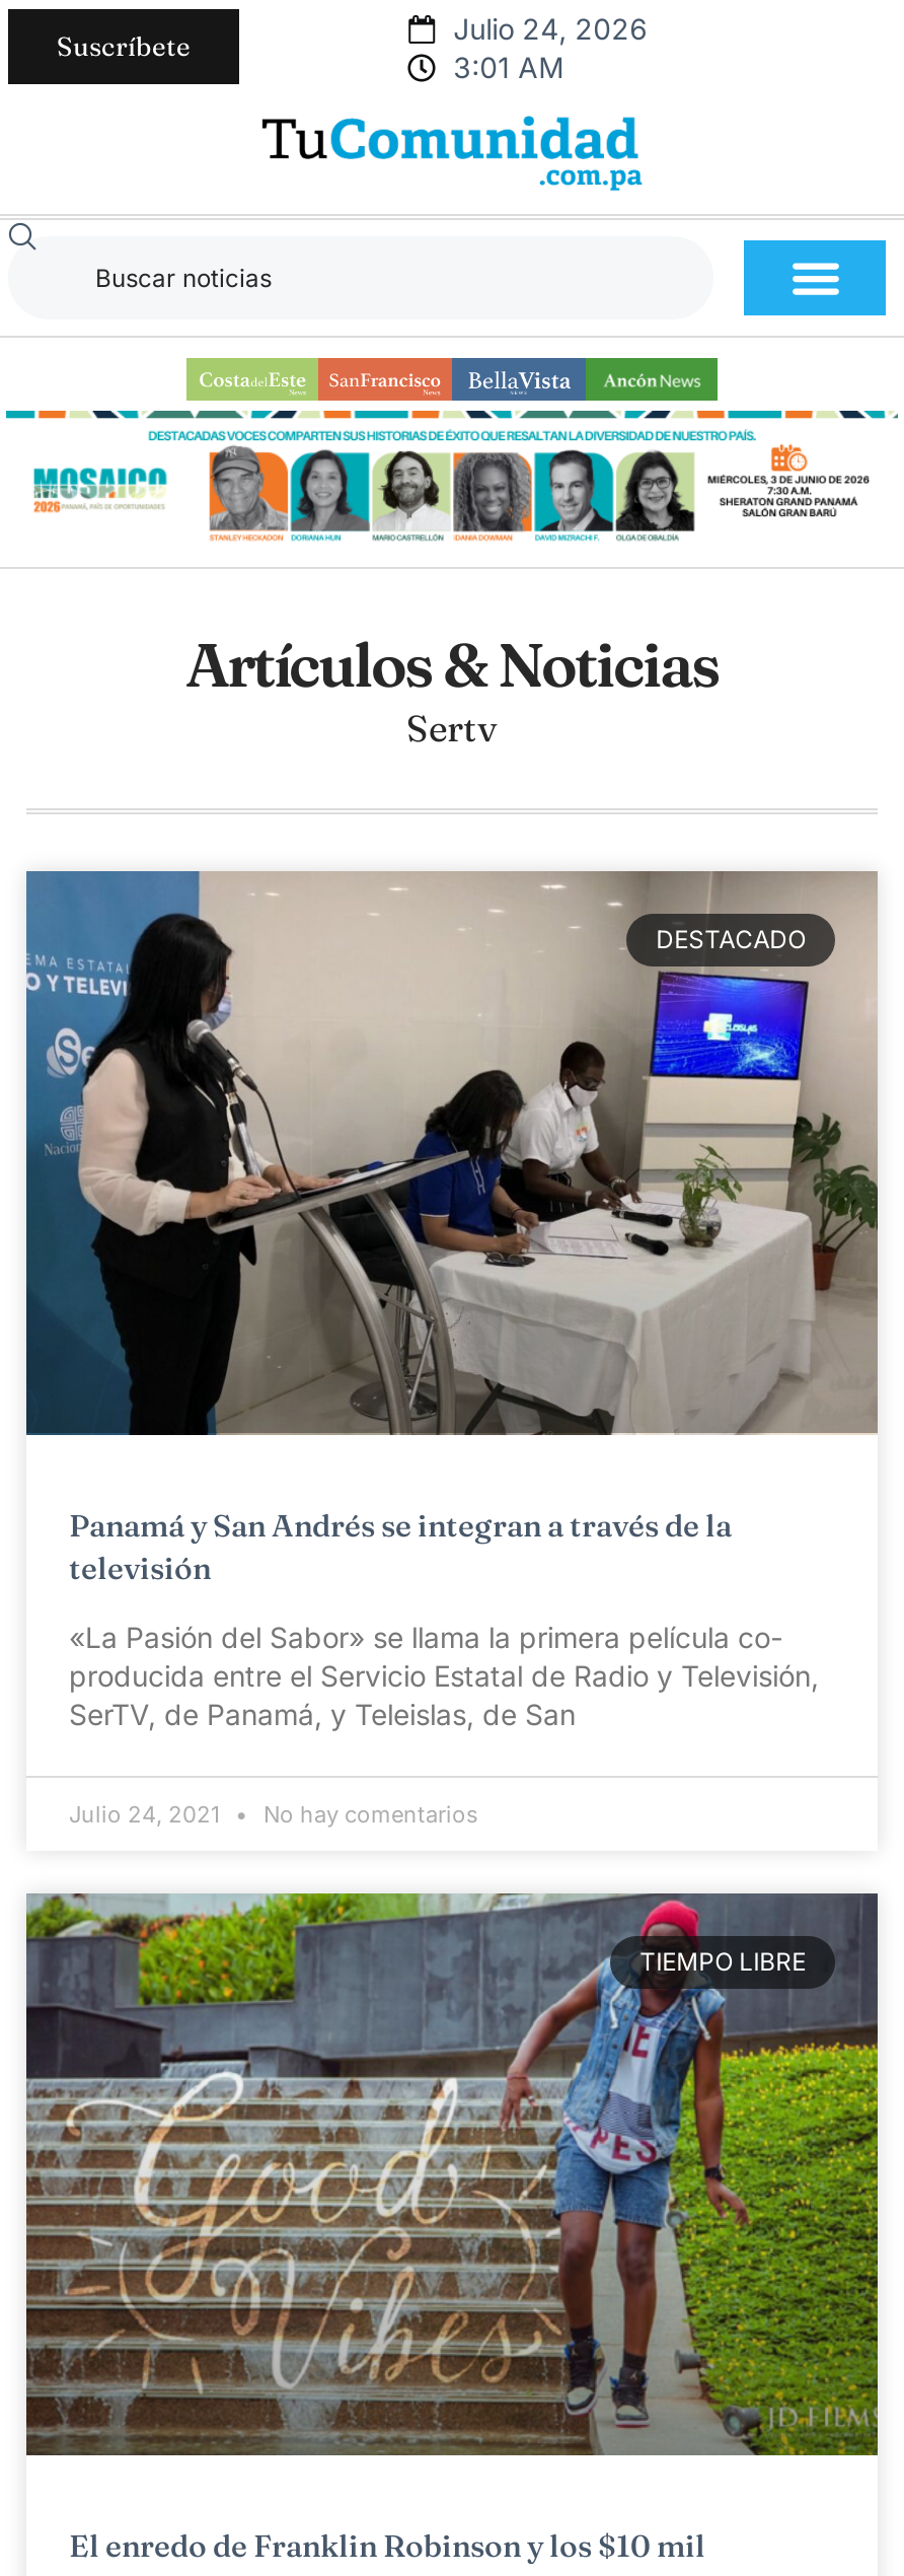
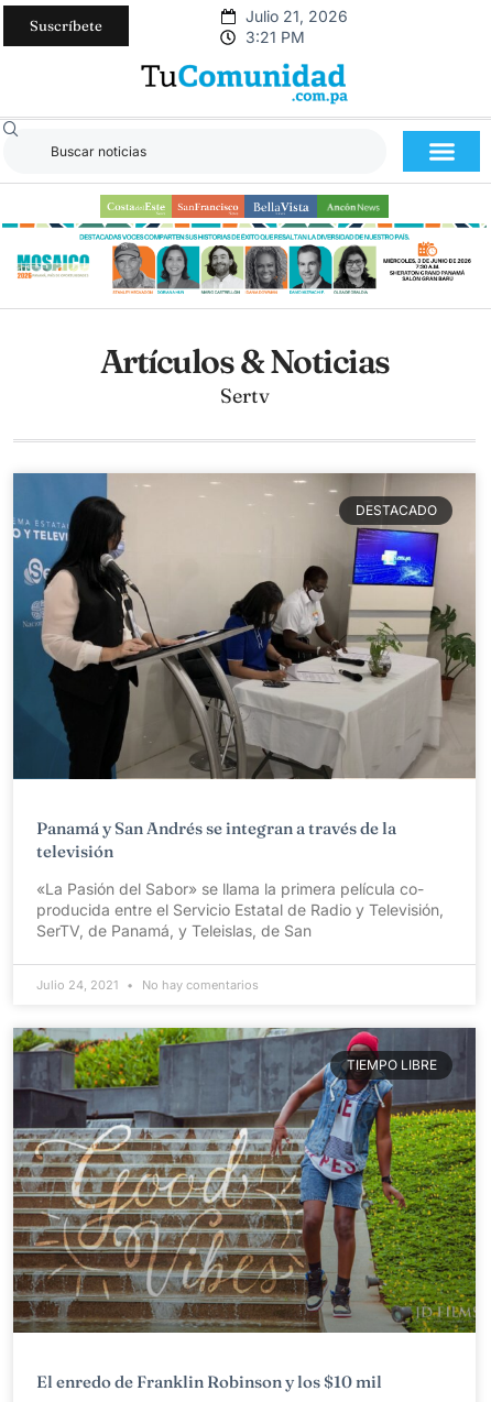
[453,11,648,84] Julio 24, 2026 | 3:01 AM -> [245,7,347,46] Julio 21, 2026 | 3:21 PM

